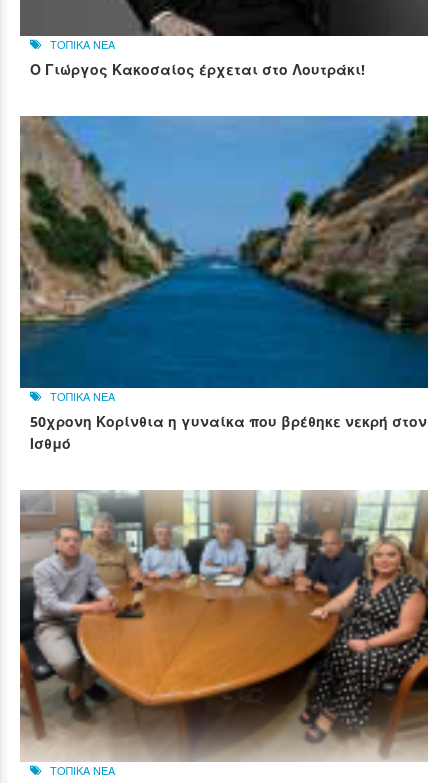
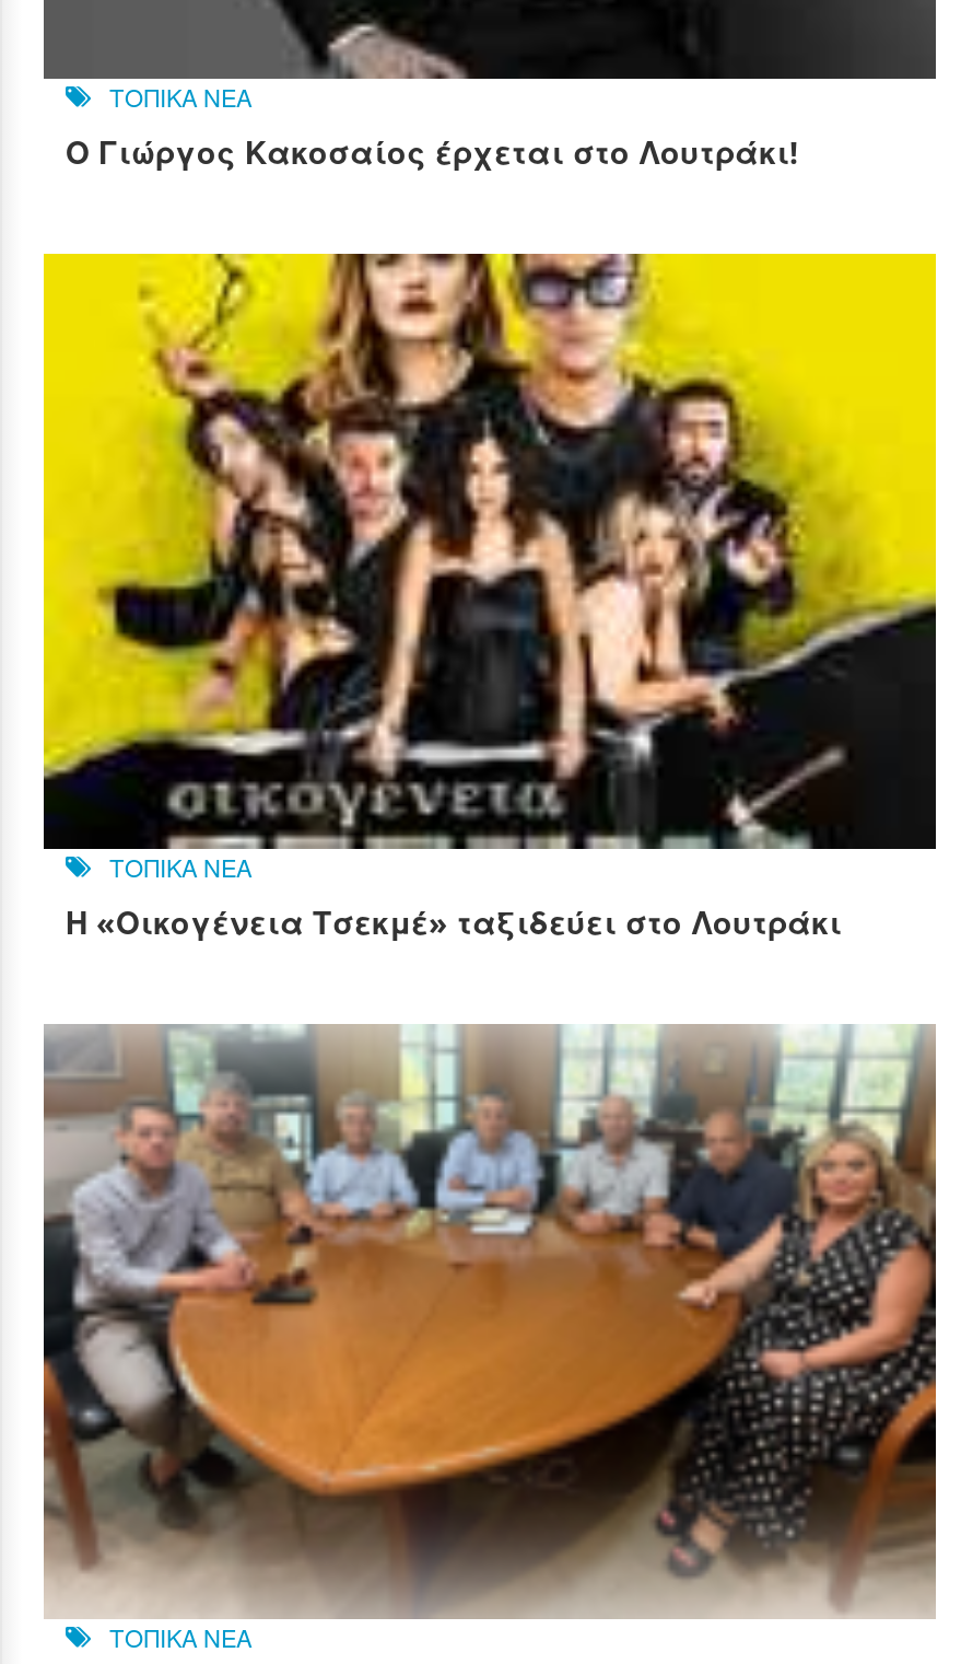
[19,115,429,453] [image] | 50χρονη Κορίνθια η γυναίκα που βρέθηκε νεκρή στον | Ισθμό -> [42,252,938,943] [image] | Η «Οικογένεια Τσεκμέ» ταξιδεύει στο Λουτράκι

